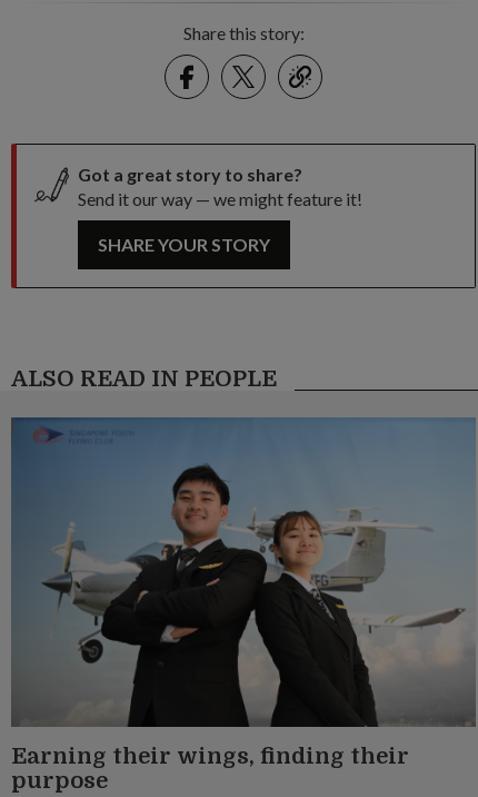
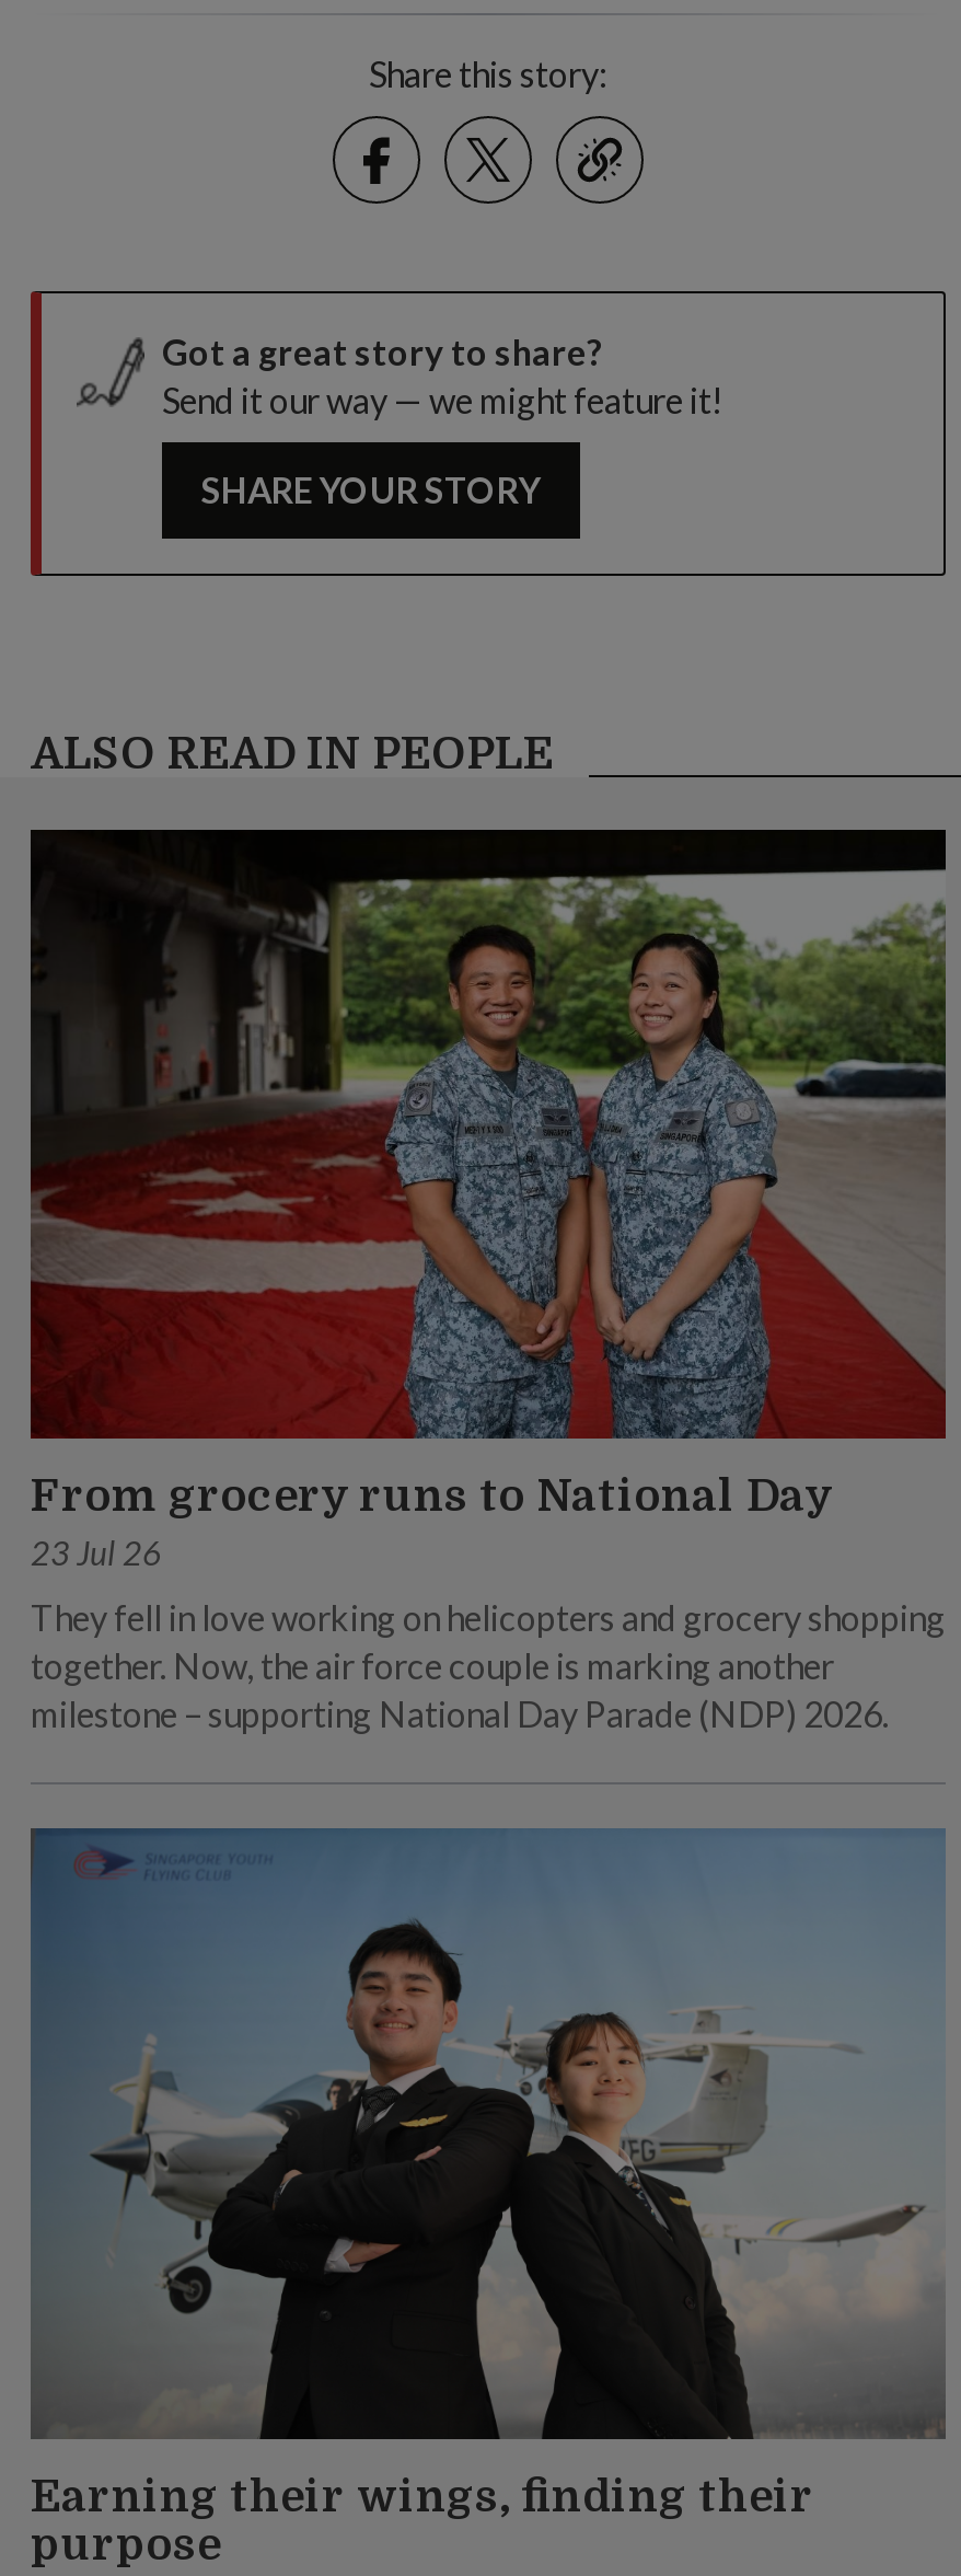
none -> [28,828,948,1735] [image] | From grocery runs to National Day | 23 Jul 26 | They fell in love working on helicopters and grocery shopping | together. Now, the air force couple is marking another | milestone – supporting National Day Parade (NDP) 2026.

